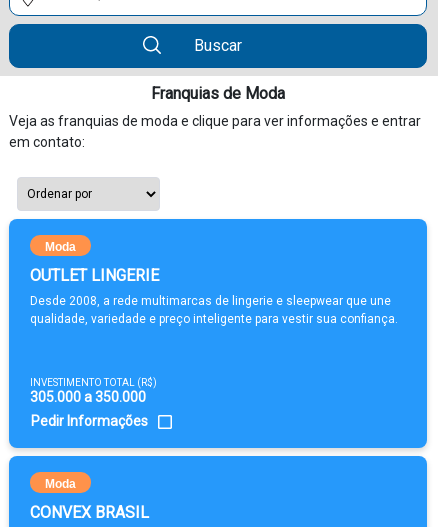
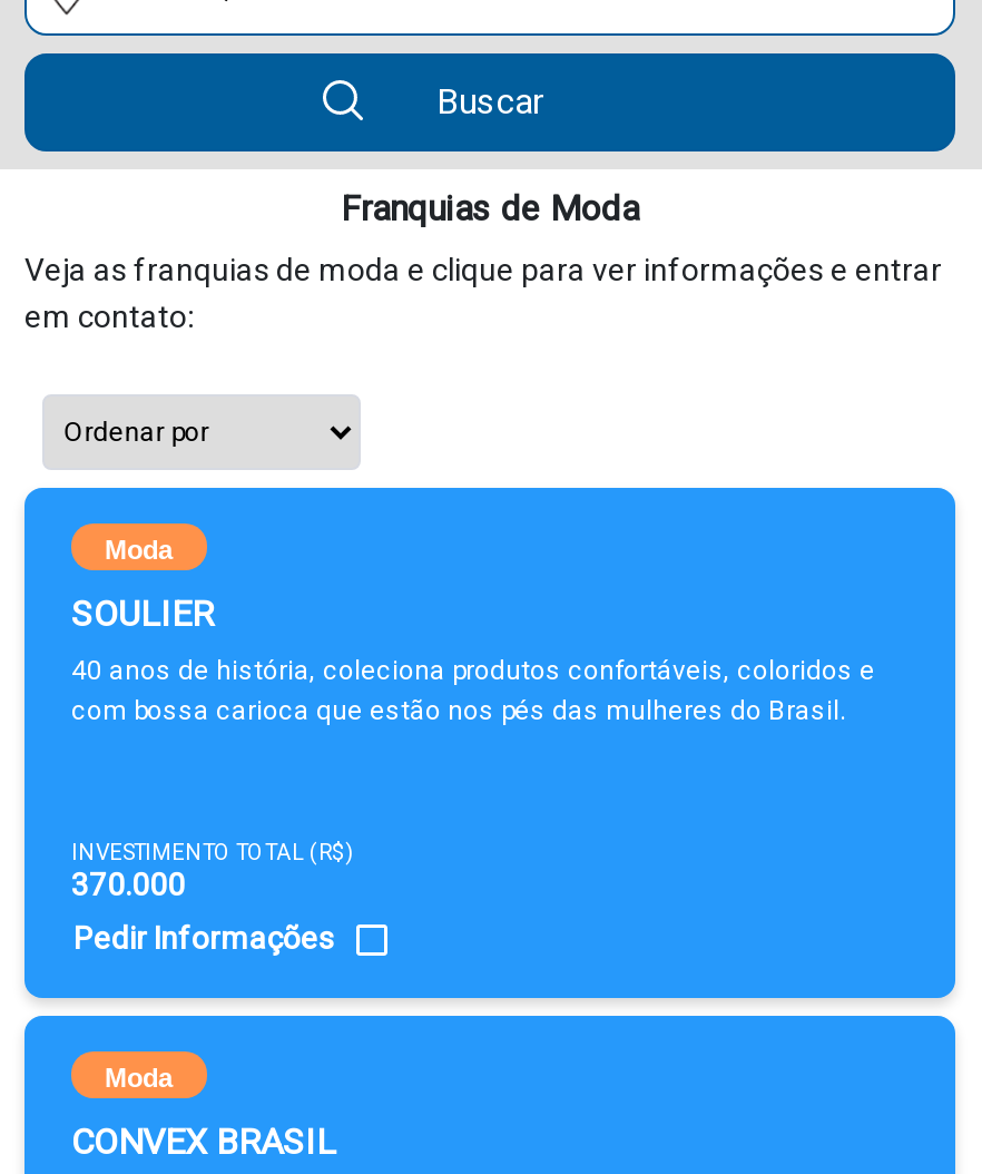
[30,266,159,285] OUTLET LINGERIE -> [71,593,214,635] SOULIER
[30,294,398,326] Desde 2008, a rede multimarcas de lingerie e sleepwear que une | qualidade, variedade e preço inteligente para vestir sua confiança. -> [71,655,875,726] 40 anos de história, coleciona produtos confortáveis, coloridos e | com bossa carioca que estão nos pés das mulheres do Brasil.
[30,389,146,405] 305.000 a 350.000 -> [71,867,185,902] 370.000

